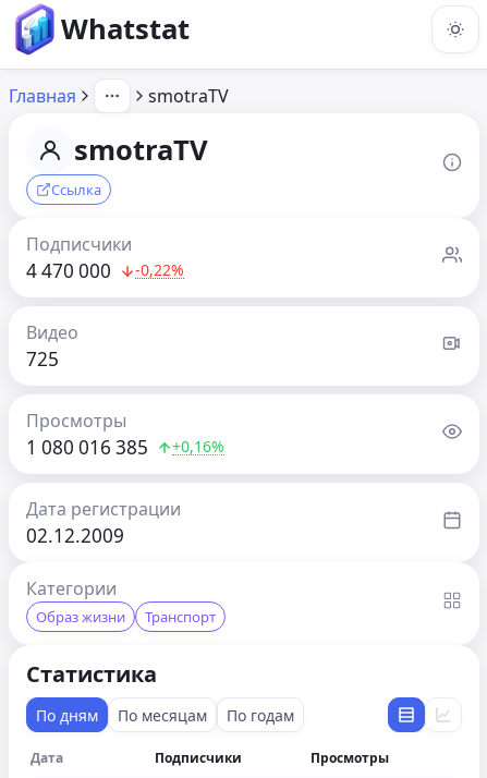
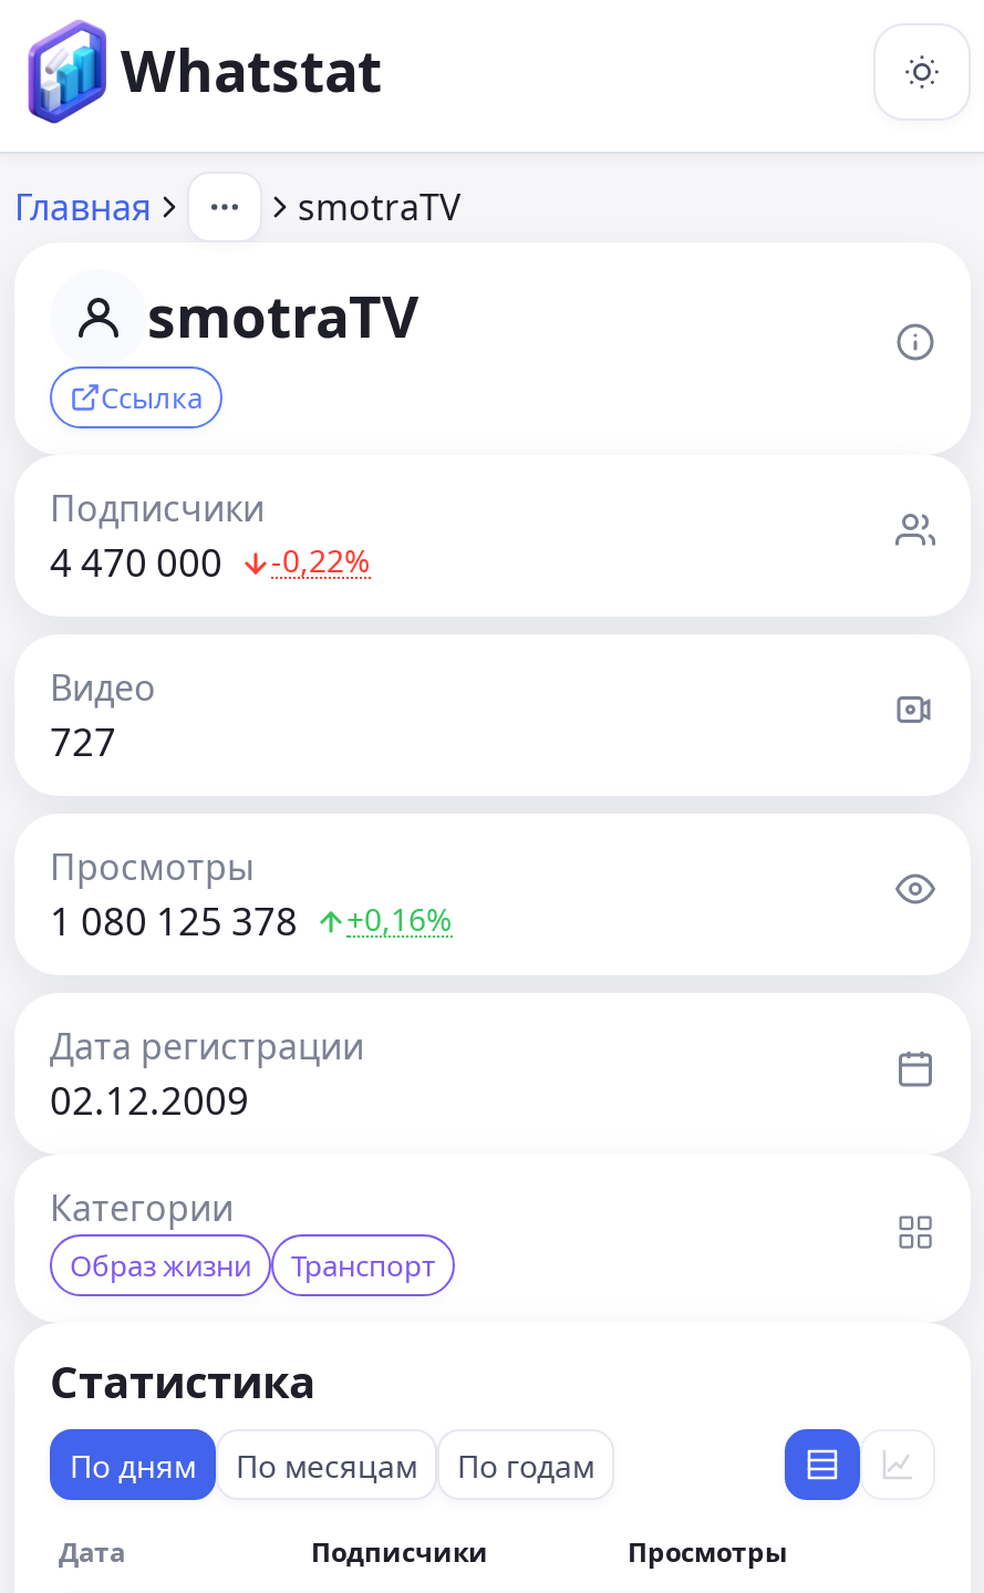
[26,347,59,372] 725 -> [50,716,116,767] 727
[26,435,224,460] 1 080 016 385 +0,16% -> [50,896,453,947] 1 080 125 378 +0,16%

